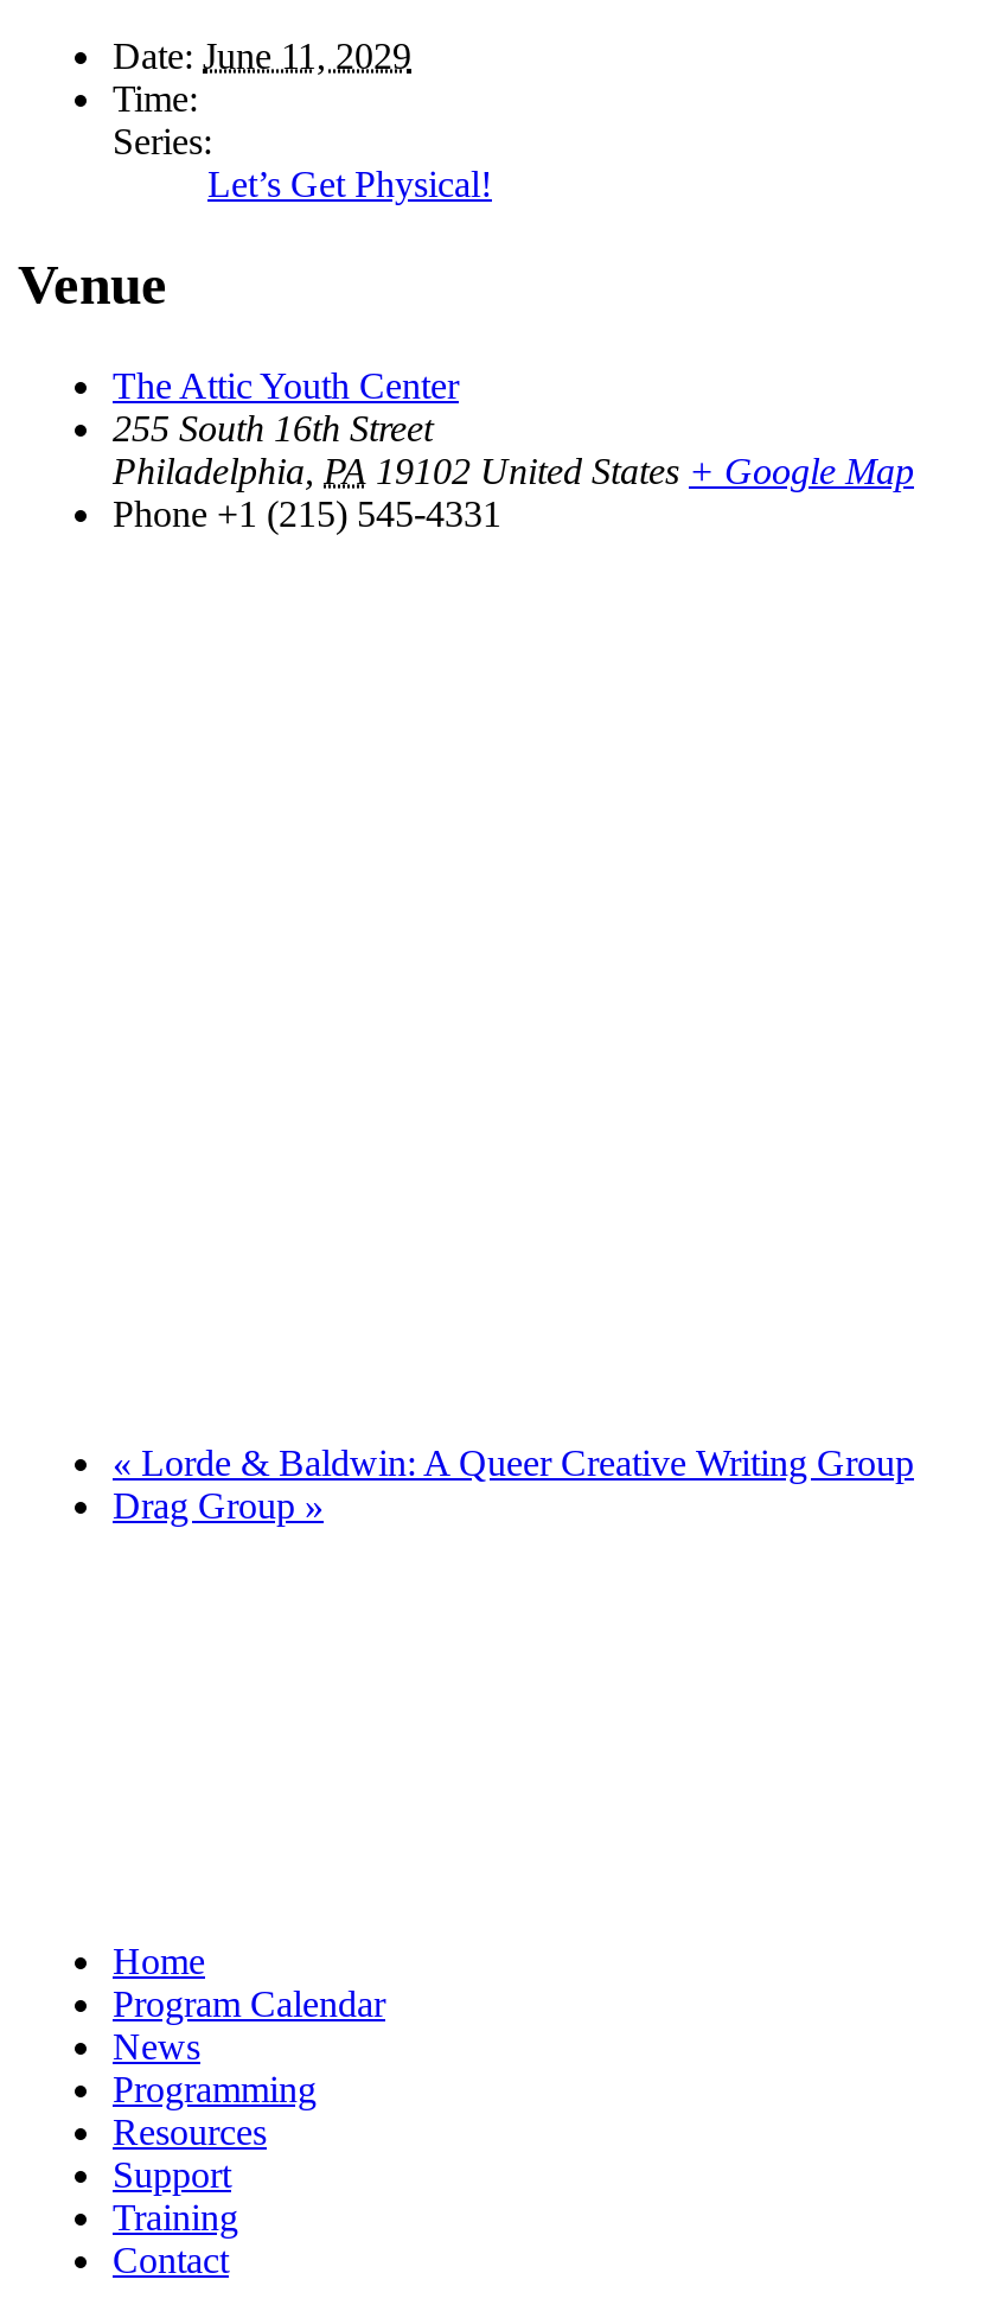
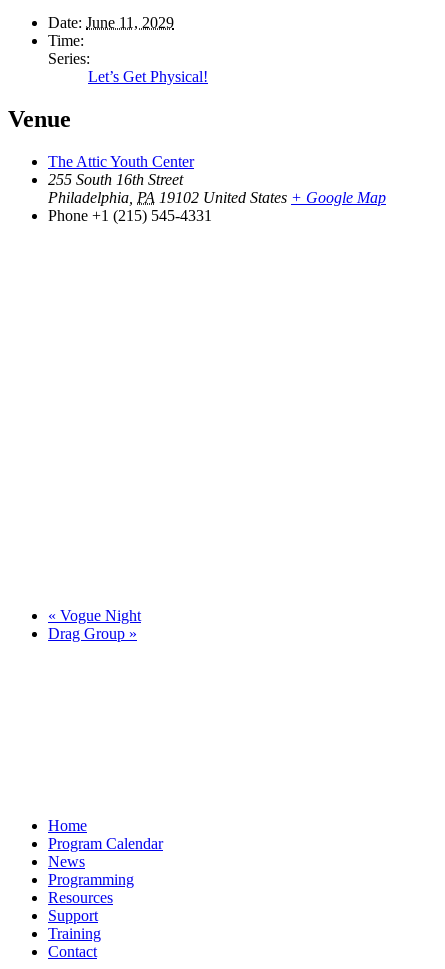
[113,1442,914,1482] «Lorde & Baldwin: A Queer Creative Writing Group -> [48,607,141,624] «Vogue Night

